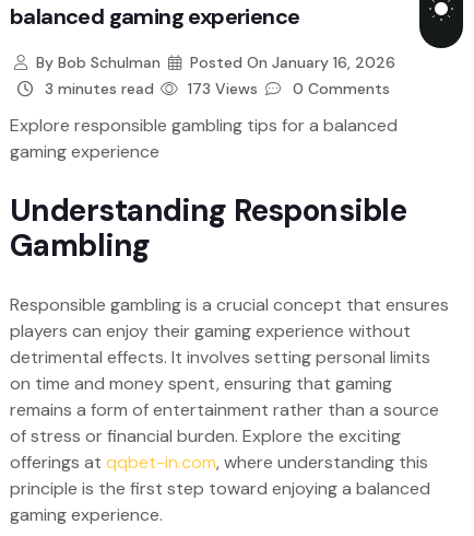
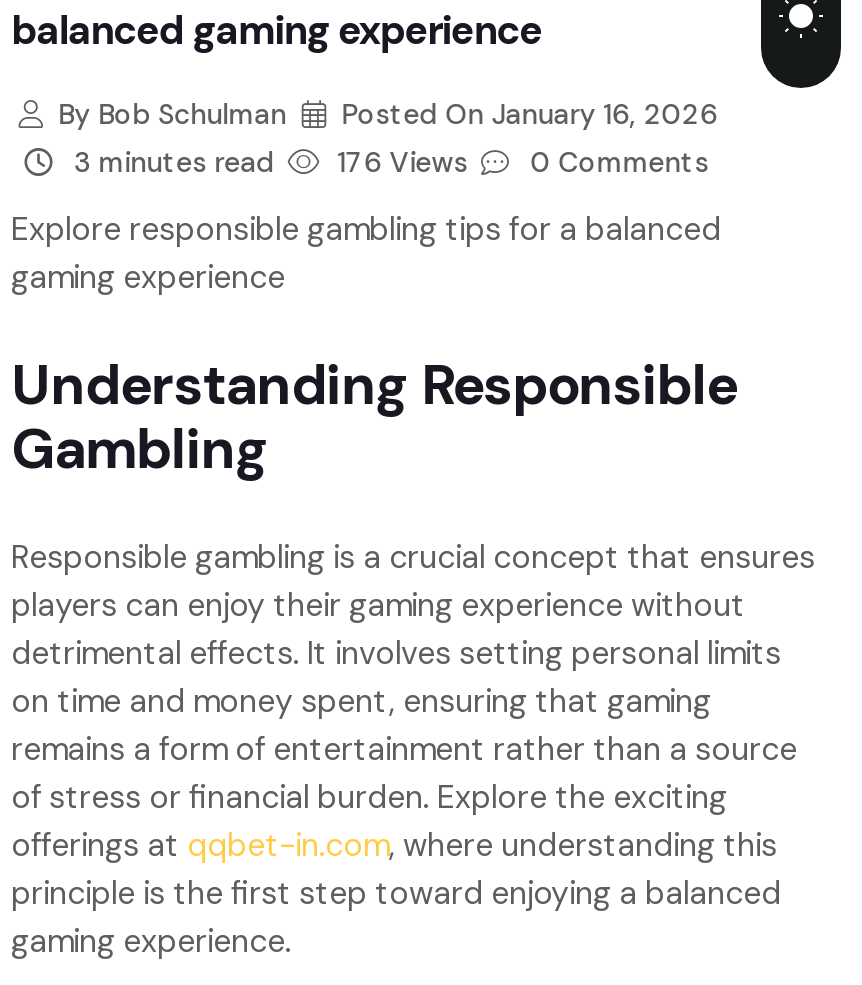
[184,79,258,98] 173 Views -> [329,144,467,180] 176 Views

